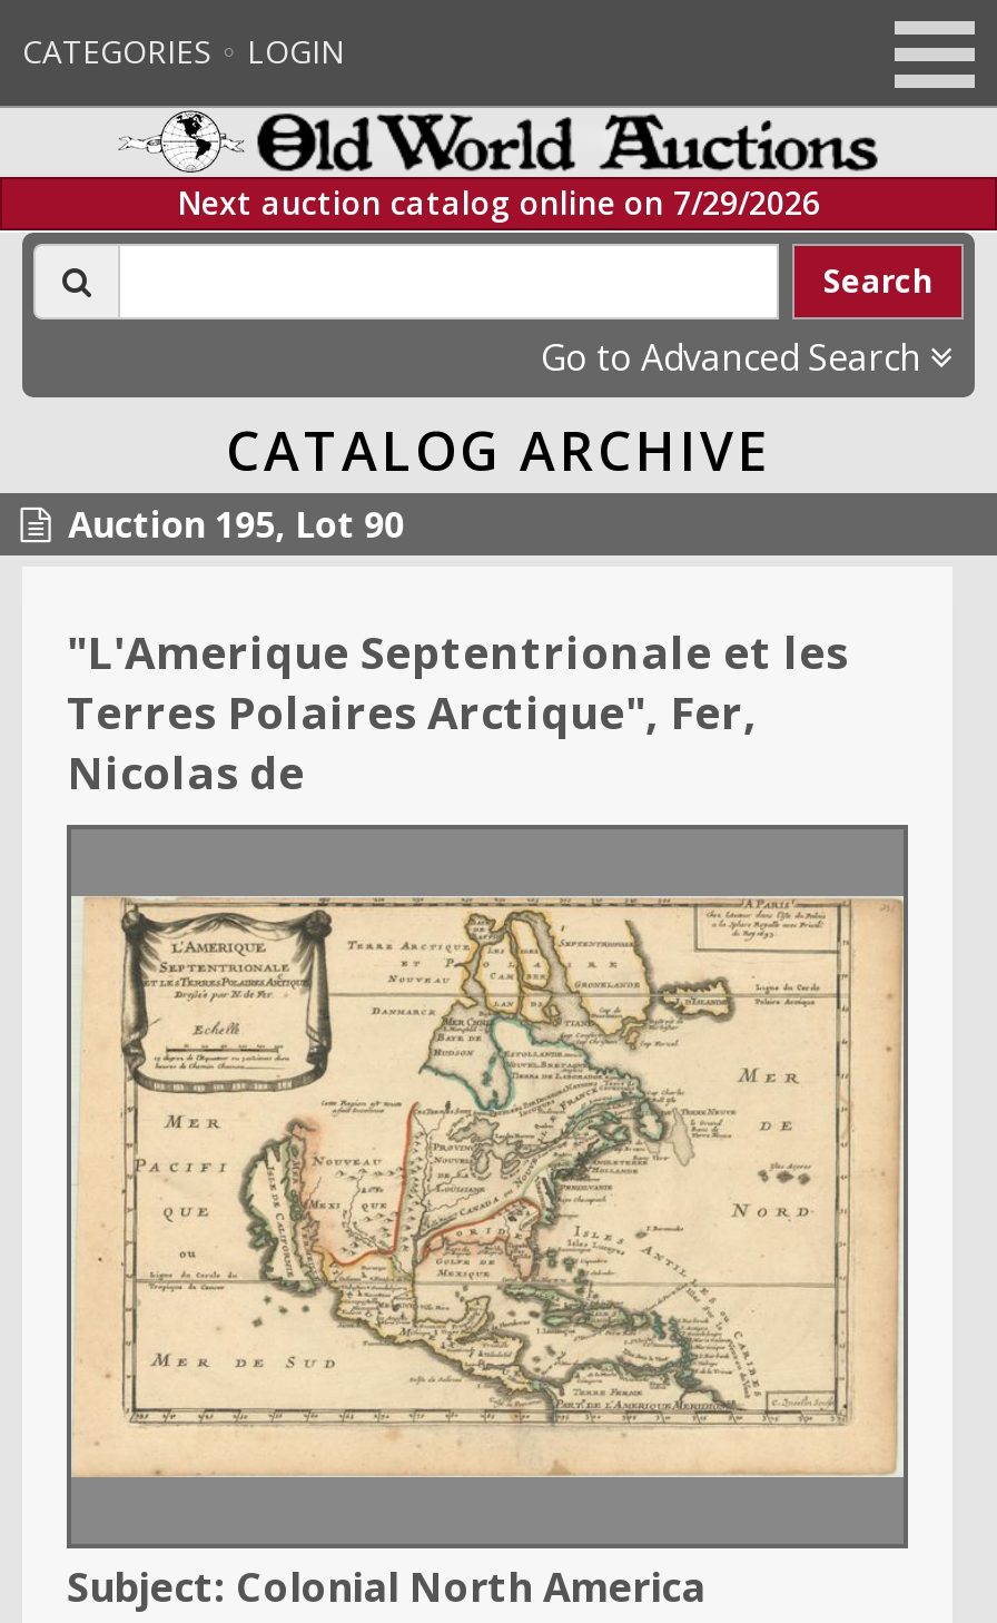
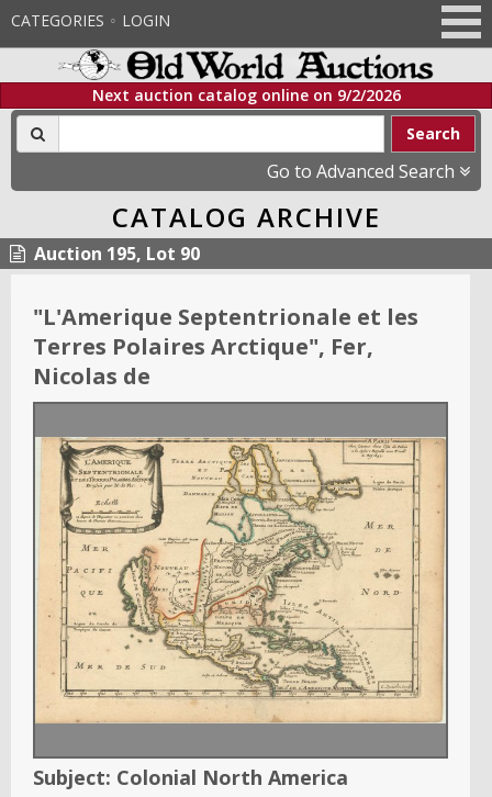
[177,181,820,224] Next auction catalog online on 7/29/2026 -> [92,85,400,105] Next auction catalog online on 9/2/2026

